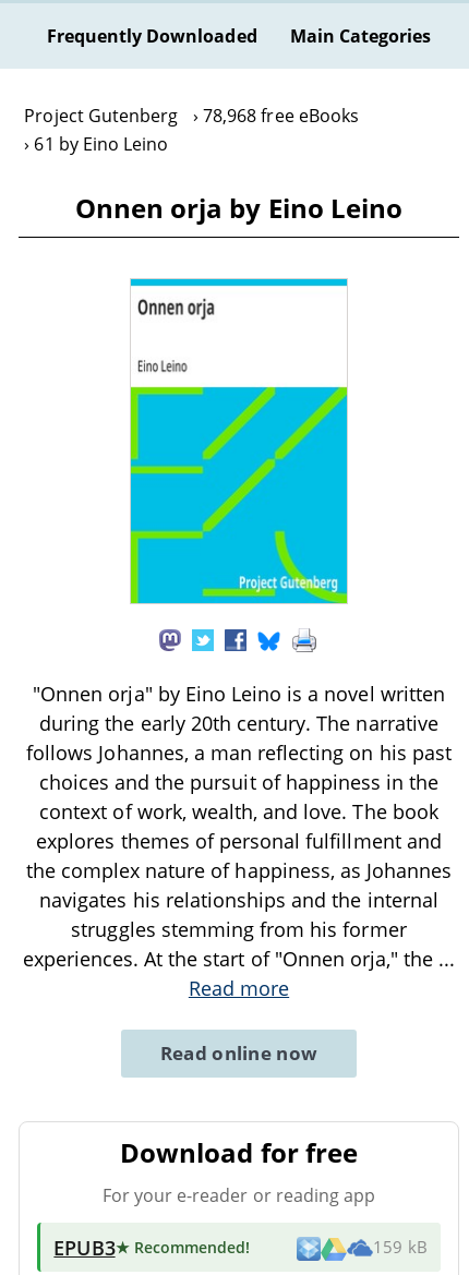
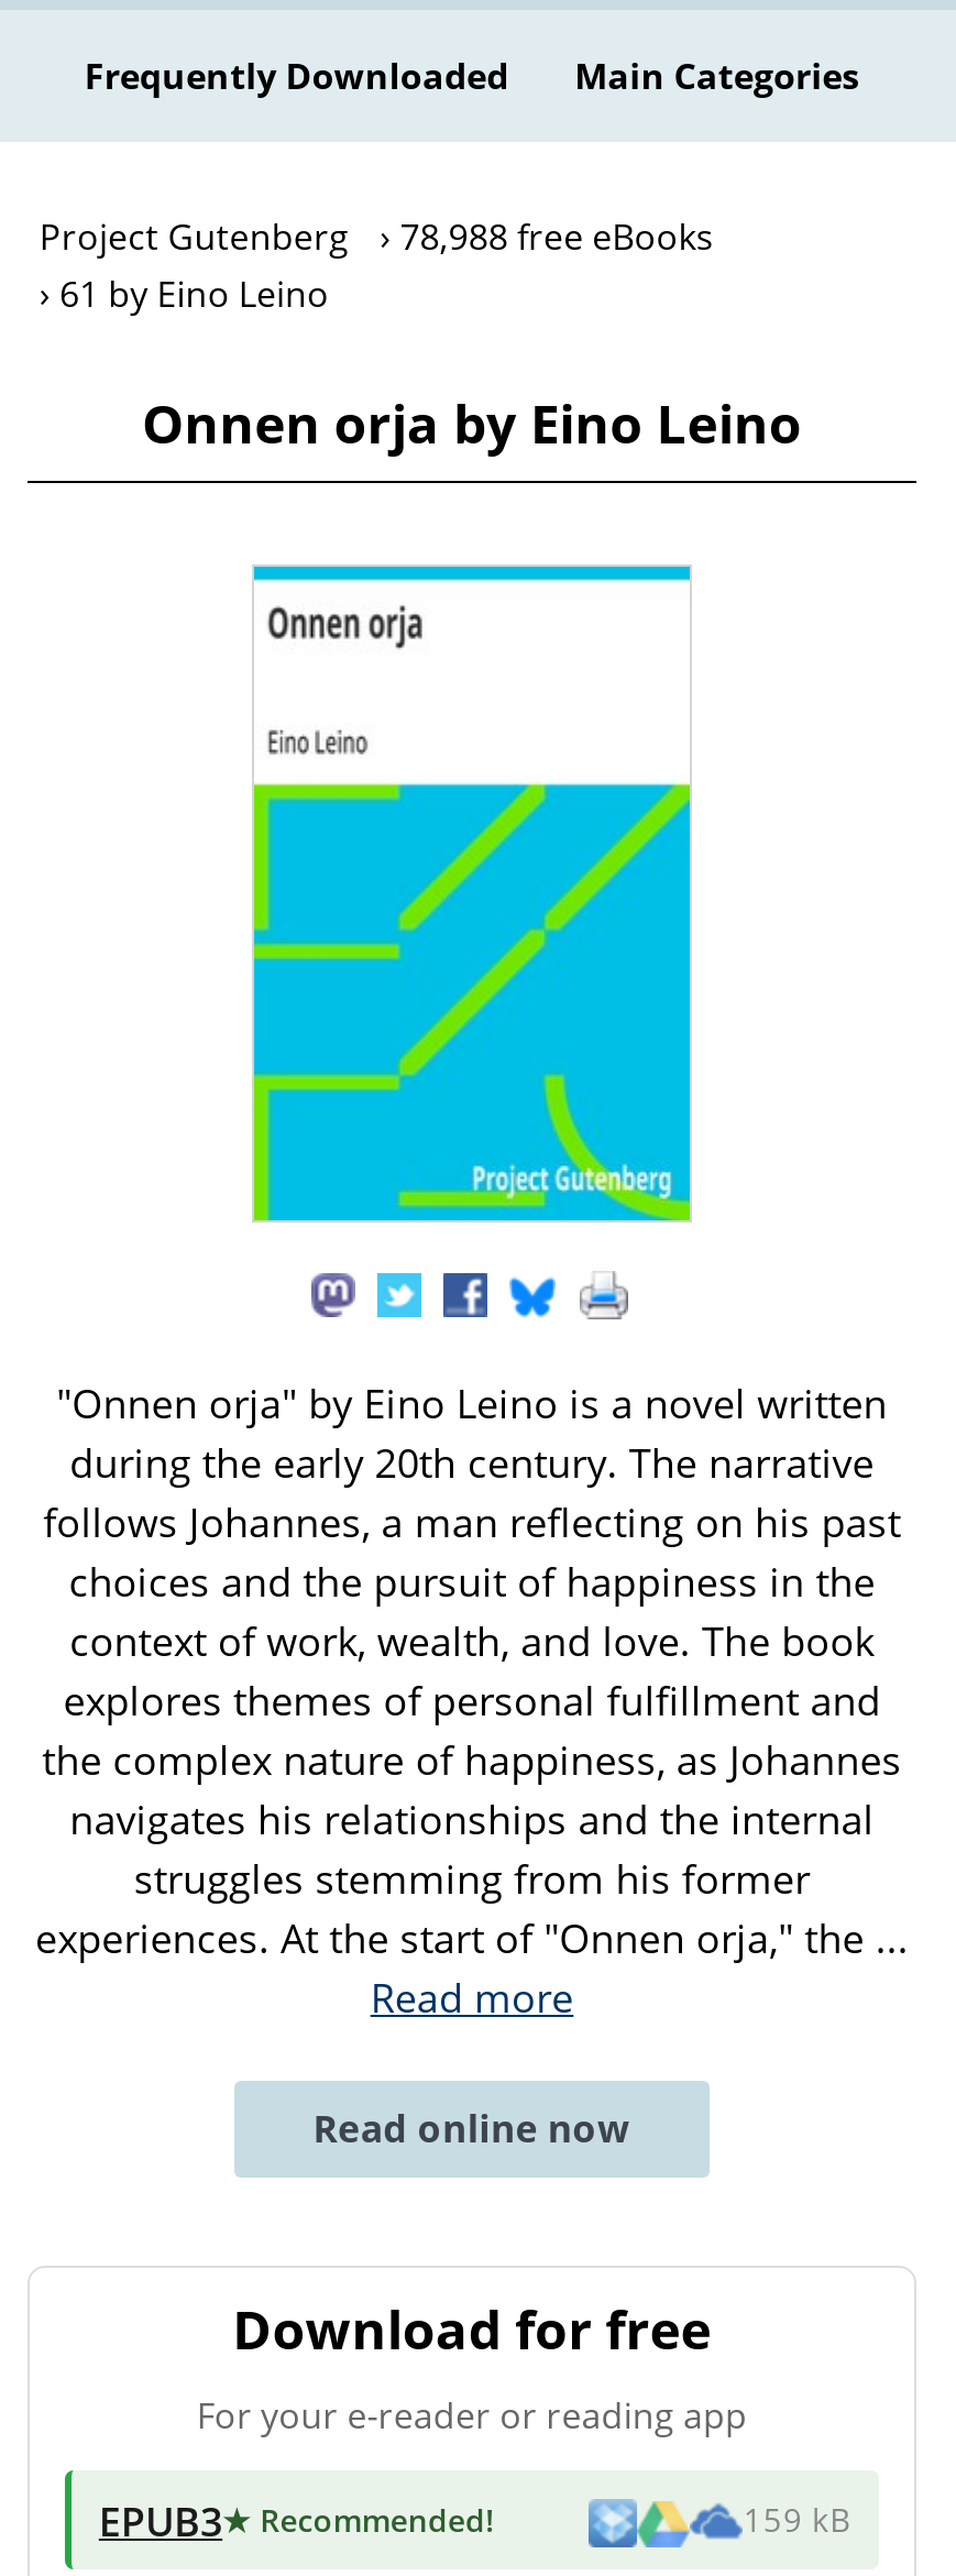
[24,104,359,128] Project Gutenberg 78,968 free eBooks -> [39,212,714,261] Project Gutenberg 78,988 free eBooks

